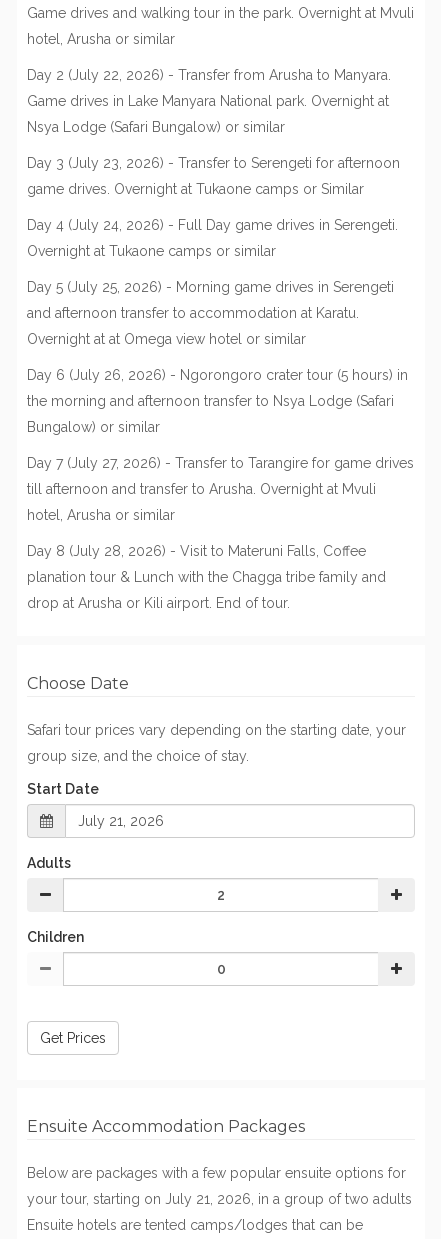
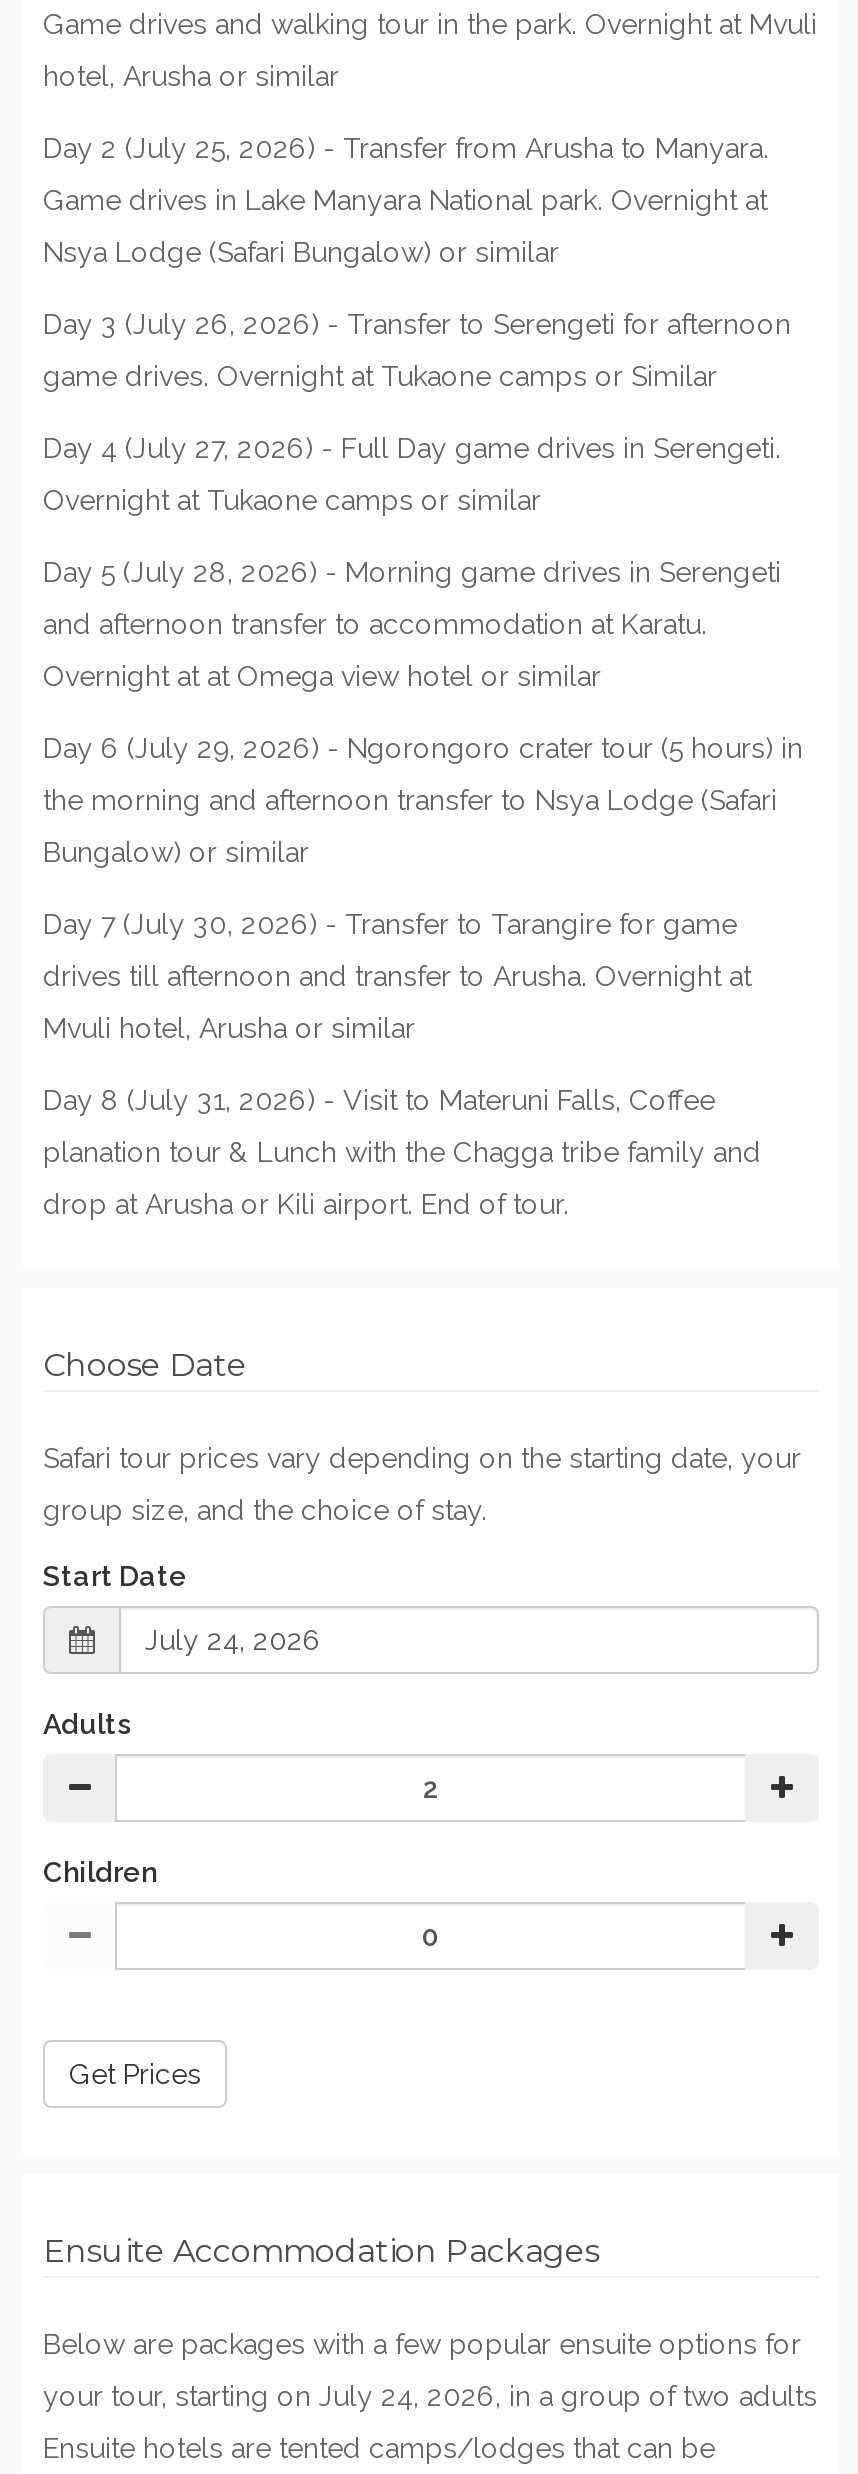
[27,67,391,83] Day 2 (July 22, 2026) - Transfer from Arusha to Manyara. -> [43,133,769,165] Day 2 (July 25, 2026) - Transfer from Arusha to Manyara.
[27,155,400,171] Day 3 (July 23, 2026) - Transfer to Serengeti for afternoon -> [43,309,791,341] Day 3 (July 26, 2026) - Transfer to Serengeti for afternoon
[27,217,398,233] Day 4 (July 24, 2026) - Full Day game drives in Serengeti. -> [43,433,781,465] Day 4 (July 27, 2026) - Full Day game drives in Serengeti.
[27,279,394,295] Day 5 (July 25, 2026) - Morning game drives in Serengeti -> [43,557,781,589] Day 5 (July 28, 2026) - Morning game drives in Serengeti
[27,367,408,383] Day 6 (July 26, 2026) - Ngorongoro crater tour (5 hours) in -> [43,733,803,765] Day 6 (July 29, 2026) - Ngorongoro crater tour (5 hours) in
[27,455,414,471] Day 7 (July 27, 2026) - Transfer to Tarangire for game drives -> [43,909,737,941] Day 7 (July 30, 2026) - Transfer to Tarangire for game
[27,481,376,497] till afternoon and transfer to Arusha. Overnight at Mvuli -> [43,961,751,993] drives till afternoon and transfer to Arusha. Overnight at
[27,507,175,523] hotel, Arusha or similar -> [43,1013,415,1045] Mvuli hotel, Arusha or similar
[27,543,366,559] Day 8 (July 28, 2026) - Visit to Materuni Falls, Coffee -> [43,1085,715,1117] Day 8 (July 31, 2026) - Visit to Materuni Falls, Coffee
[27,1191,412,1207] your tour, starting on July 21, 2026, in a group of two adults -> [43,2380,817,2412] your tour, starting on July 24, 2026, in a group of two adults

